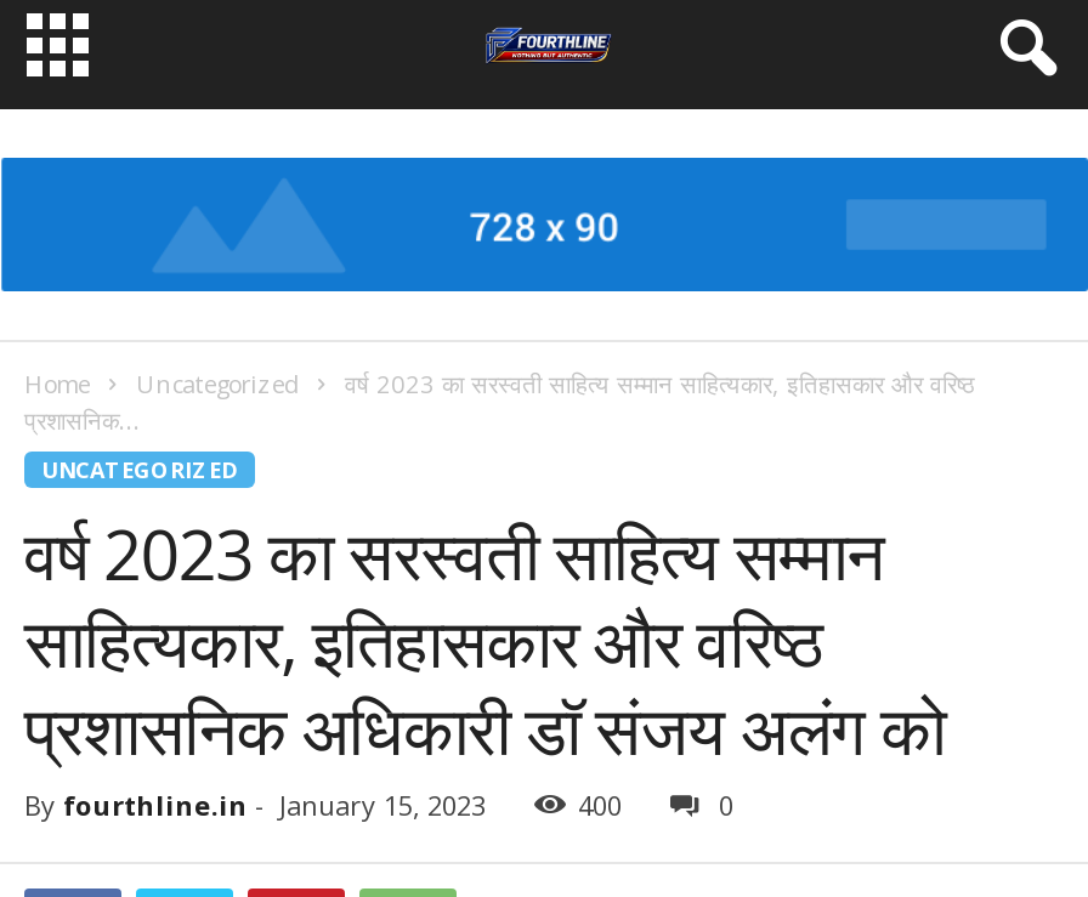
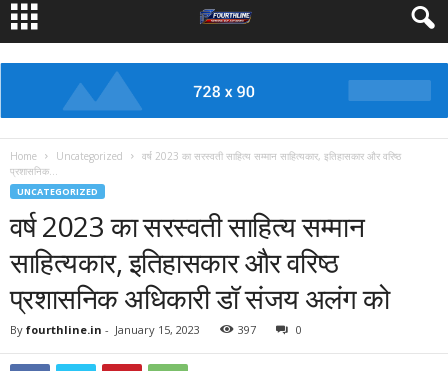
[578,787,622,823] 400 -> [238,322,256,337] 397

